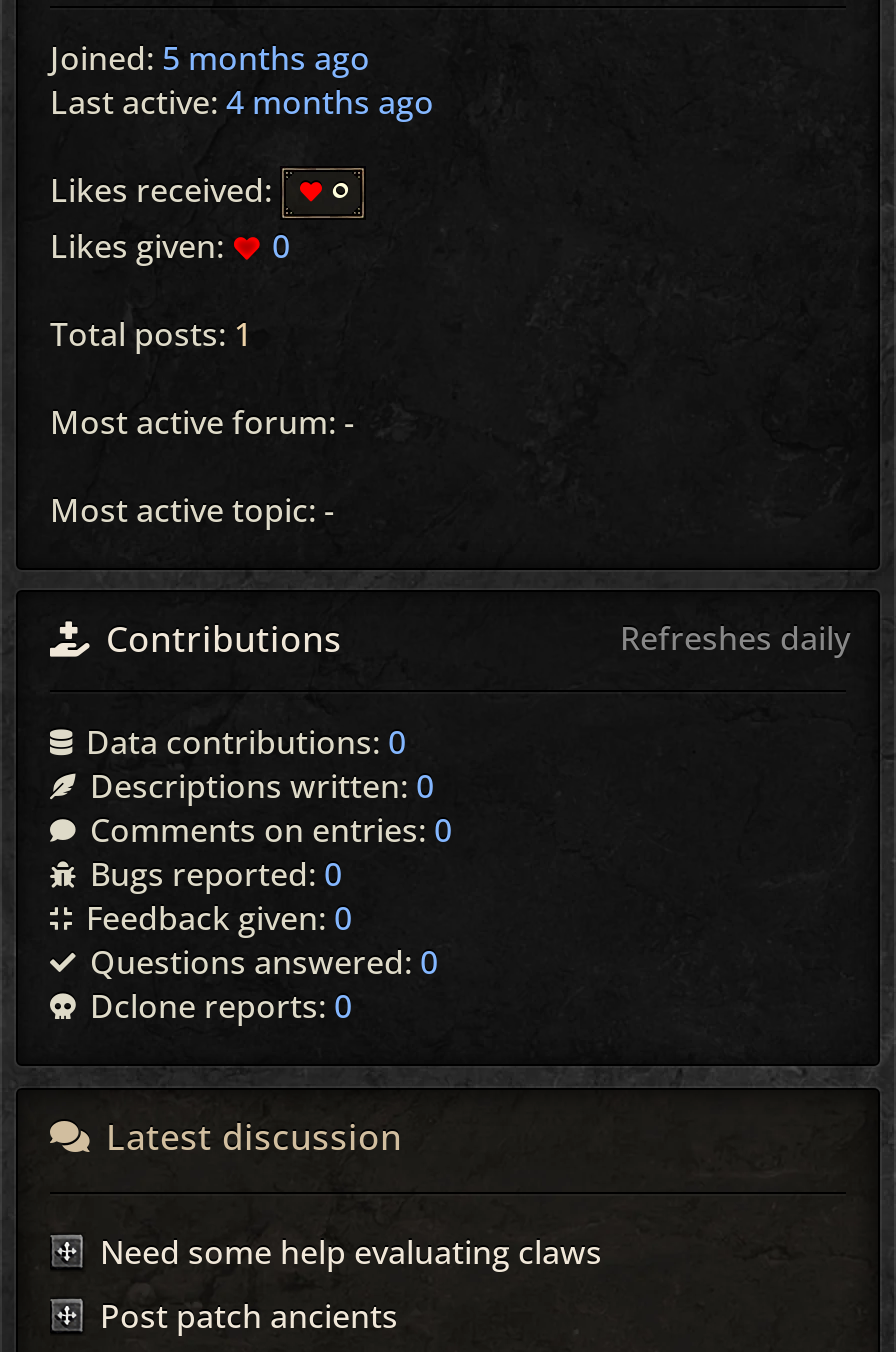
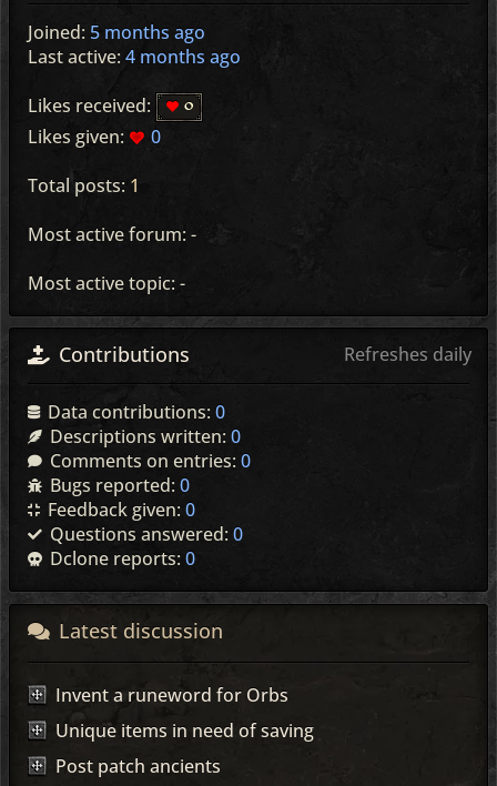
[92,1230,602,1274] Need some help evaluating claws -> [51,683,314,743] Invent a runeword for Orbs | Unique items in need of saving

